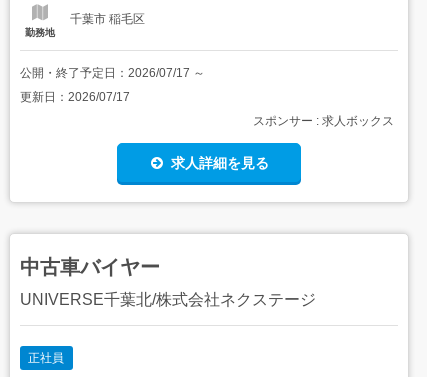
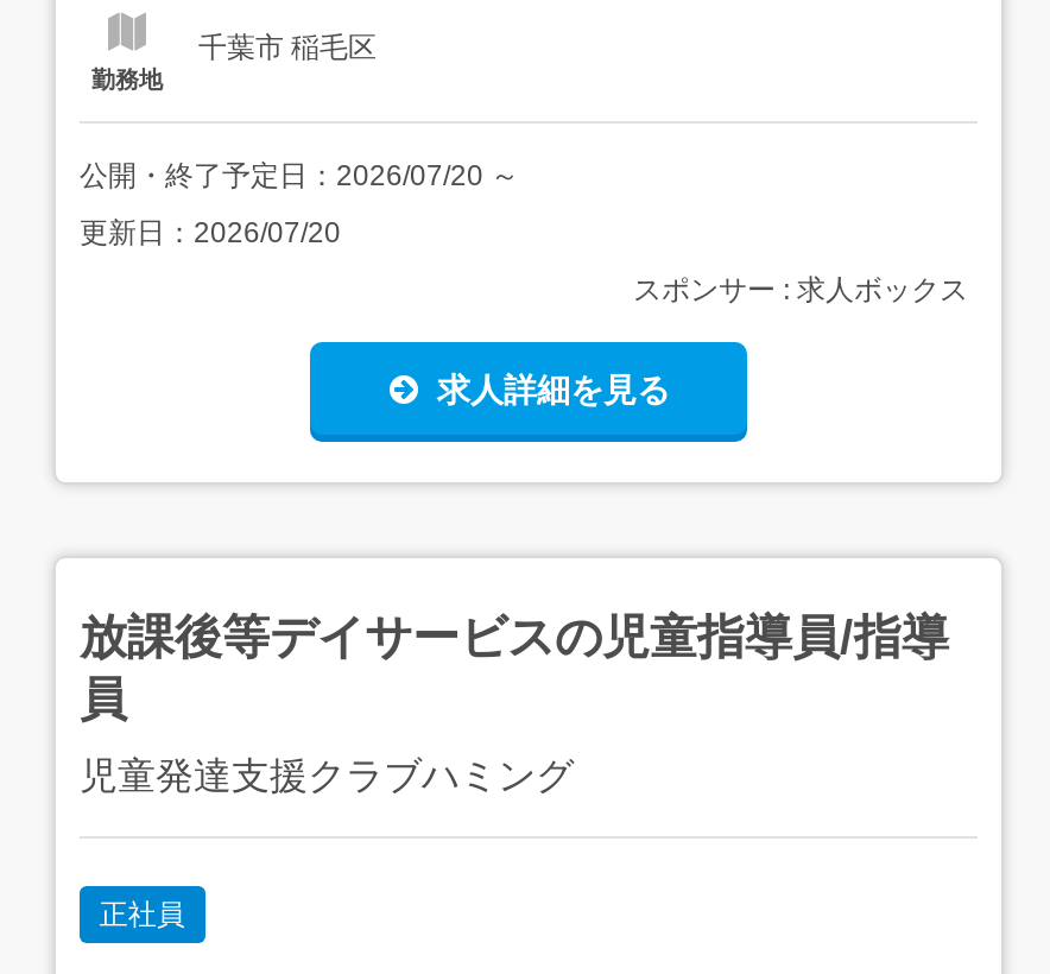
[20,66,205,80] 公開・終了予定日：2026/07/17～ -> [80,158,519,191] 公開・終了予定日：2026/07/20～
[20,90,130,104] 更新日：2026/07/17 -> [80,215,341,248] 更新日：2026/07/20
[20,256,160,278] 中古車バイヤー -> [80,611,949,726] 放課後等デイサービスの児童指導員/指導 | 員
[20,291,316,308] UNIVERSE千葉北/株式会社ネクステージ -> [80,756,574,797] 児童発達支援クラブハミング

